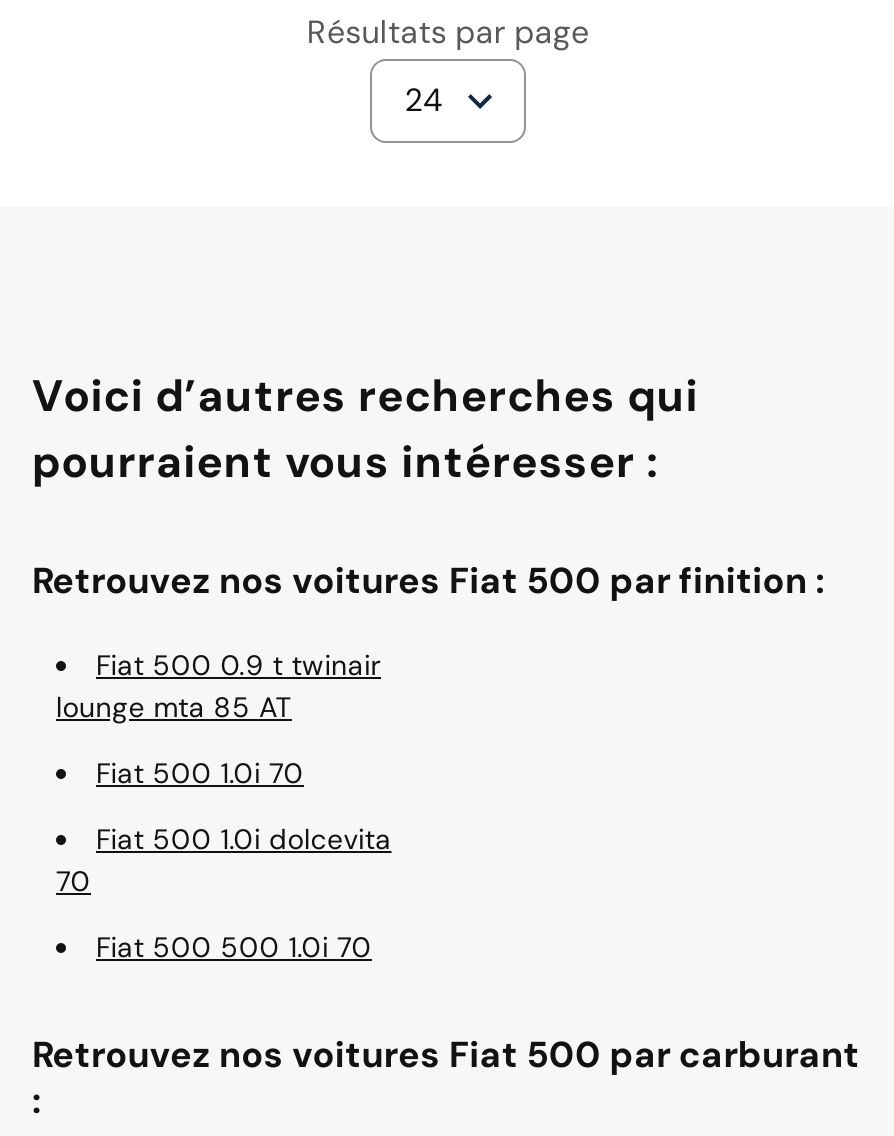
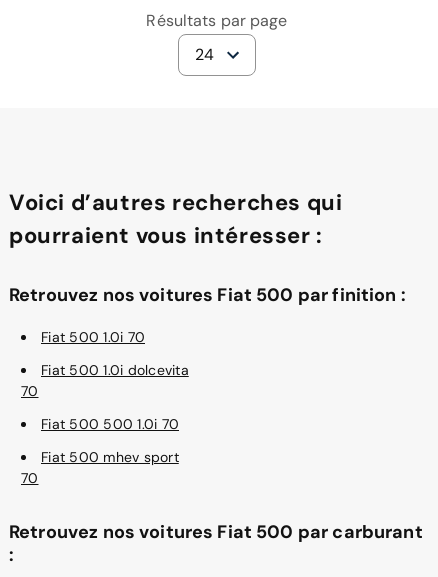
[56,648,381,726] Fiat 500 0.9 t twinair | lounge mta 85 AT -> none
moved [56,756,392,966] -> [21,328,189,433]: Fiat 500 1.0i 70 | Fiat 500 1.0i dolcevita | 70 | Fiat 500 500 1.0i 70
none -> [21,448,179,487] Fiat 500 mhev sport | 70

